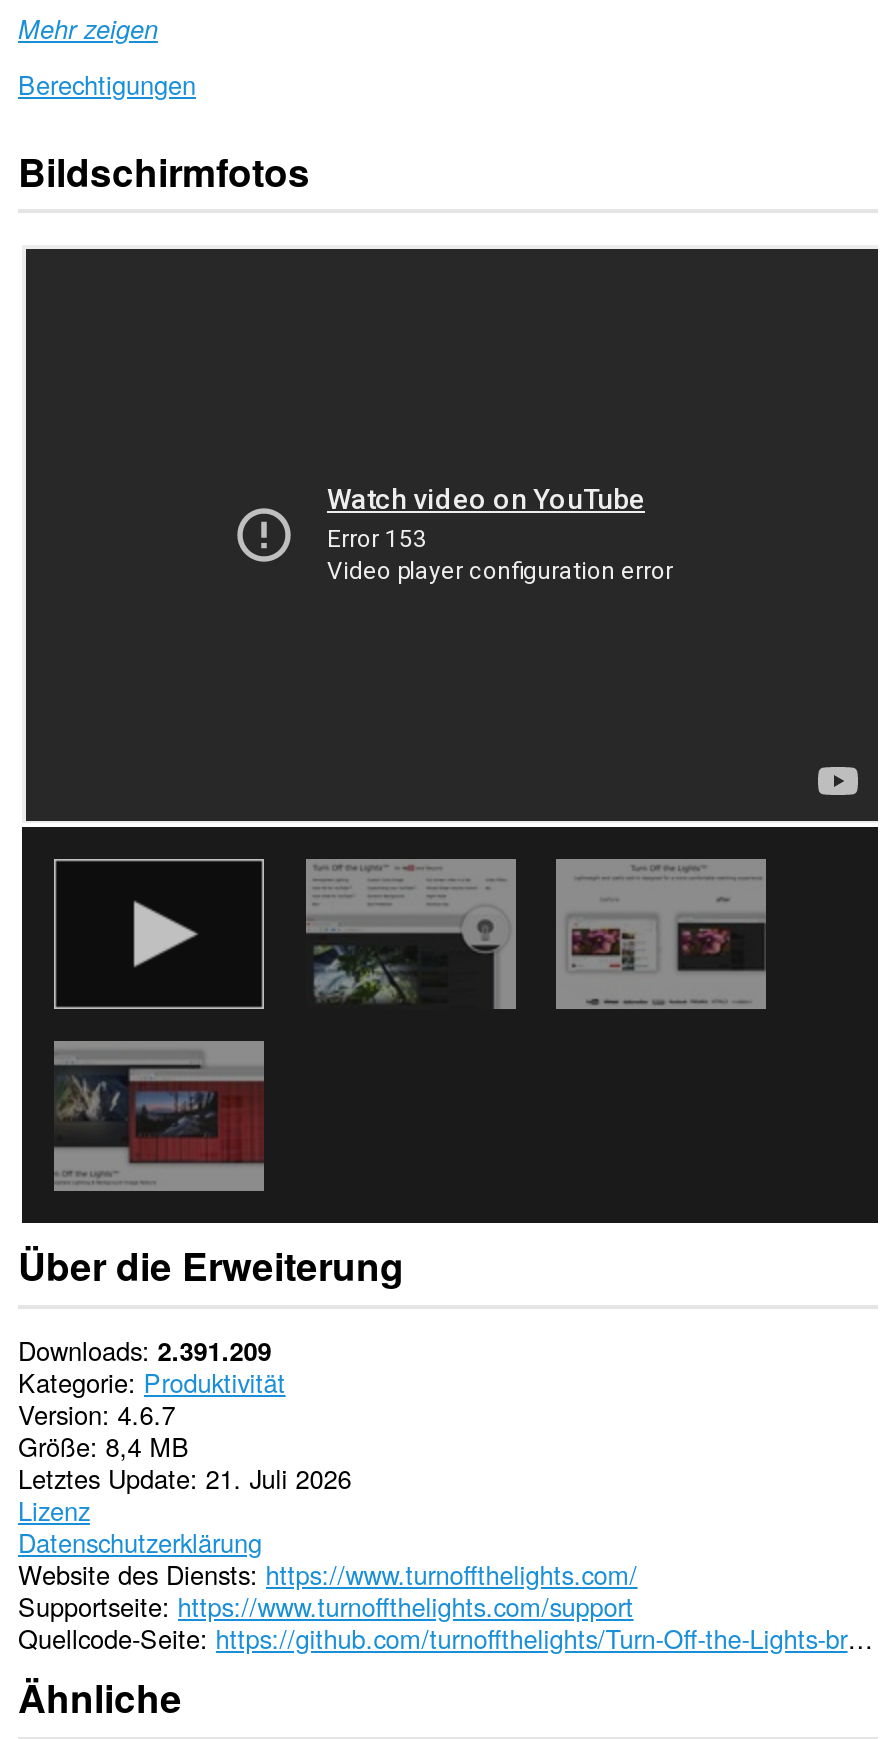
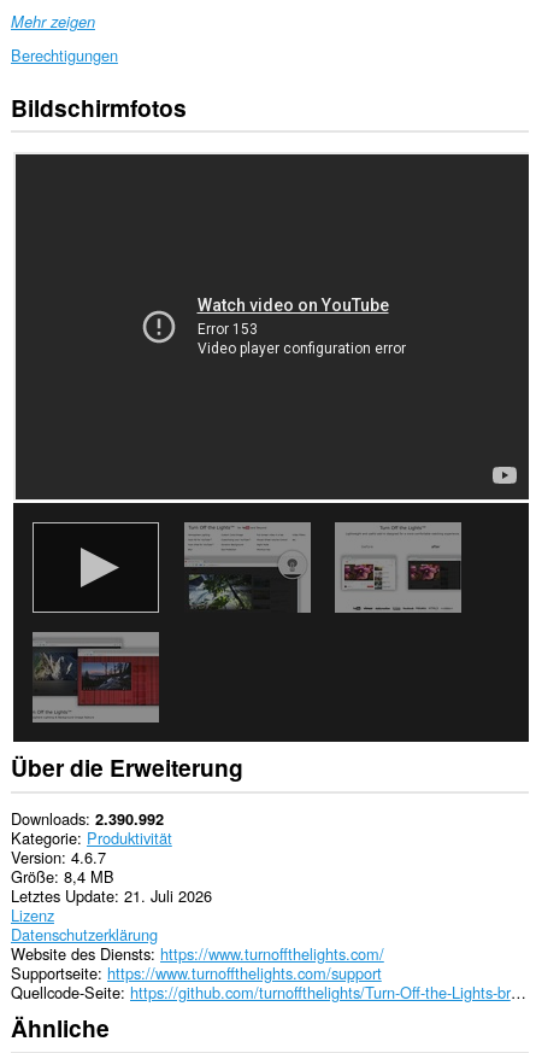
[18,1331,272,1369] Downloads 2.391.209 -> [11,807,164,830] Downloads 2.390.992

